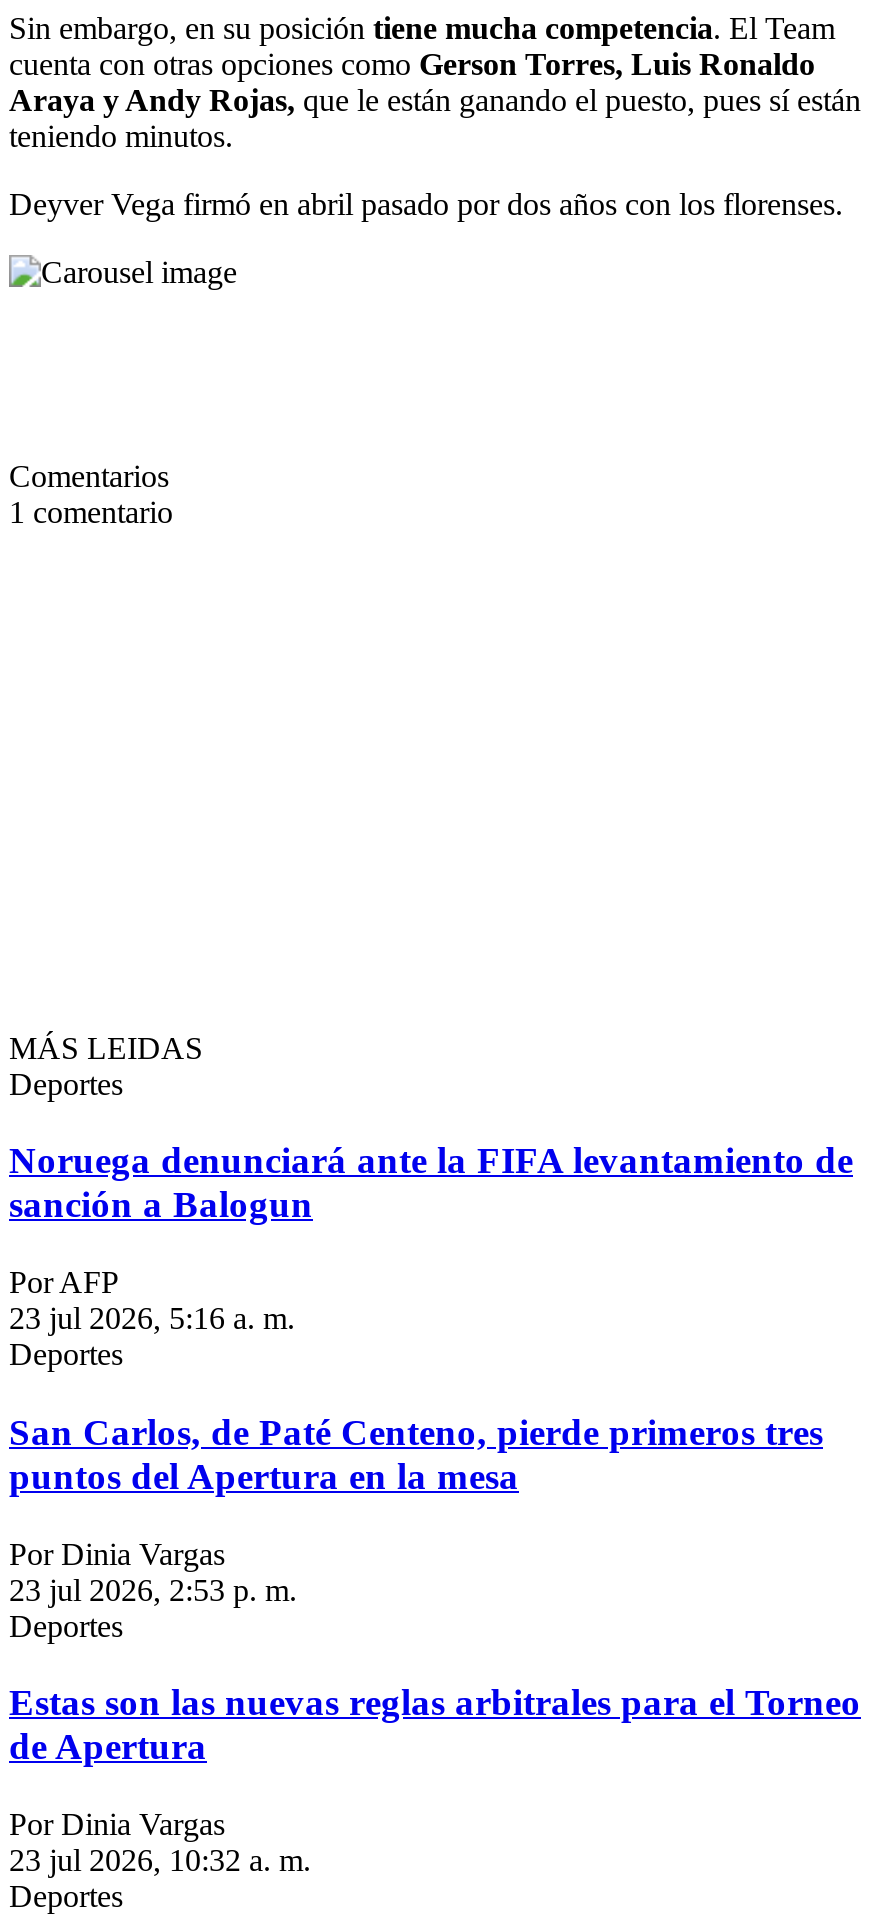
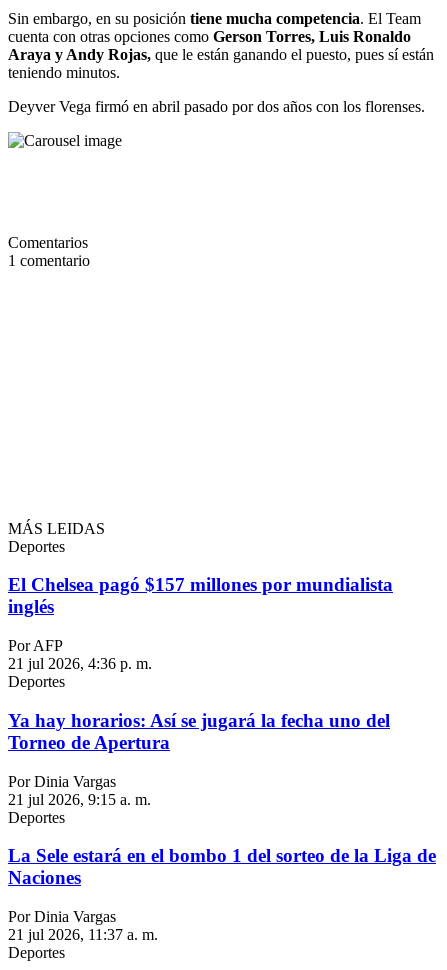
[9,1140,853,1226] Noruega denunciará ante la FIFA levantamiento de | sanción a Balogun -> [8,574,393,617] El Chelsea pagó $157 millones por mundialista | inglés
[9,1301,295,1335] 23 jul 2026, 5:16 a. m. -> [8,655,152,672] 21 jul 2026, 4:36 p. m.
[9,1411,823,1497] San Carlos, de Paté Centeno, pierde primeros tres | puntos del Apertura en la mesa -> [8,710,390,753] Ya hay horarios: Así se jugará la fecha uno del | Torneo de Apertura
[9,1572,297,1606] 23 jul 2026, 2:53 p. m. -> [8,791,151,808] 21 jul 2026, 9:15 a. m.
[9,1682,861,1768] Estas son las nuevas reglas arbitrales para el Torneo | de Apertura -> [8,845,436,888] La Sele estará en el bombo 1 del sorteo de la Liga de | Naciones
[9,1843,311,1877] 23 jul 2026, 10:32 a. m. -> [8,926,158,943] 21 jul 2026, 11:37 a. m.

